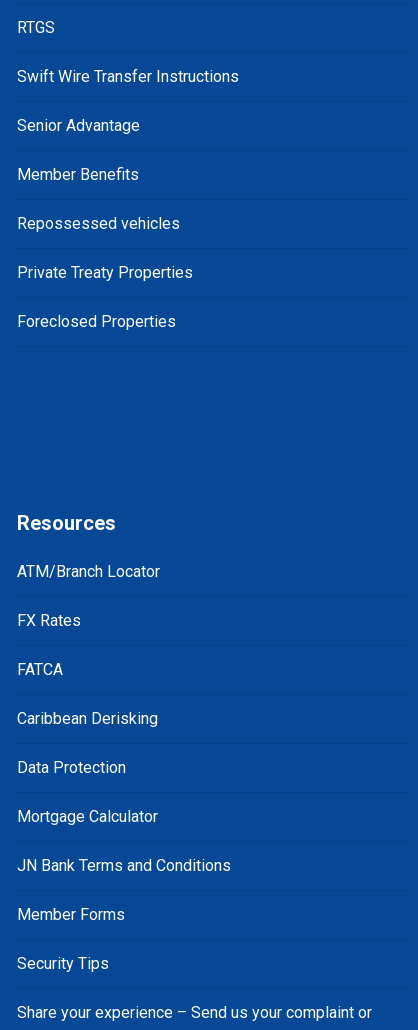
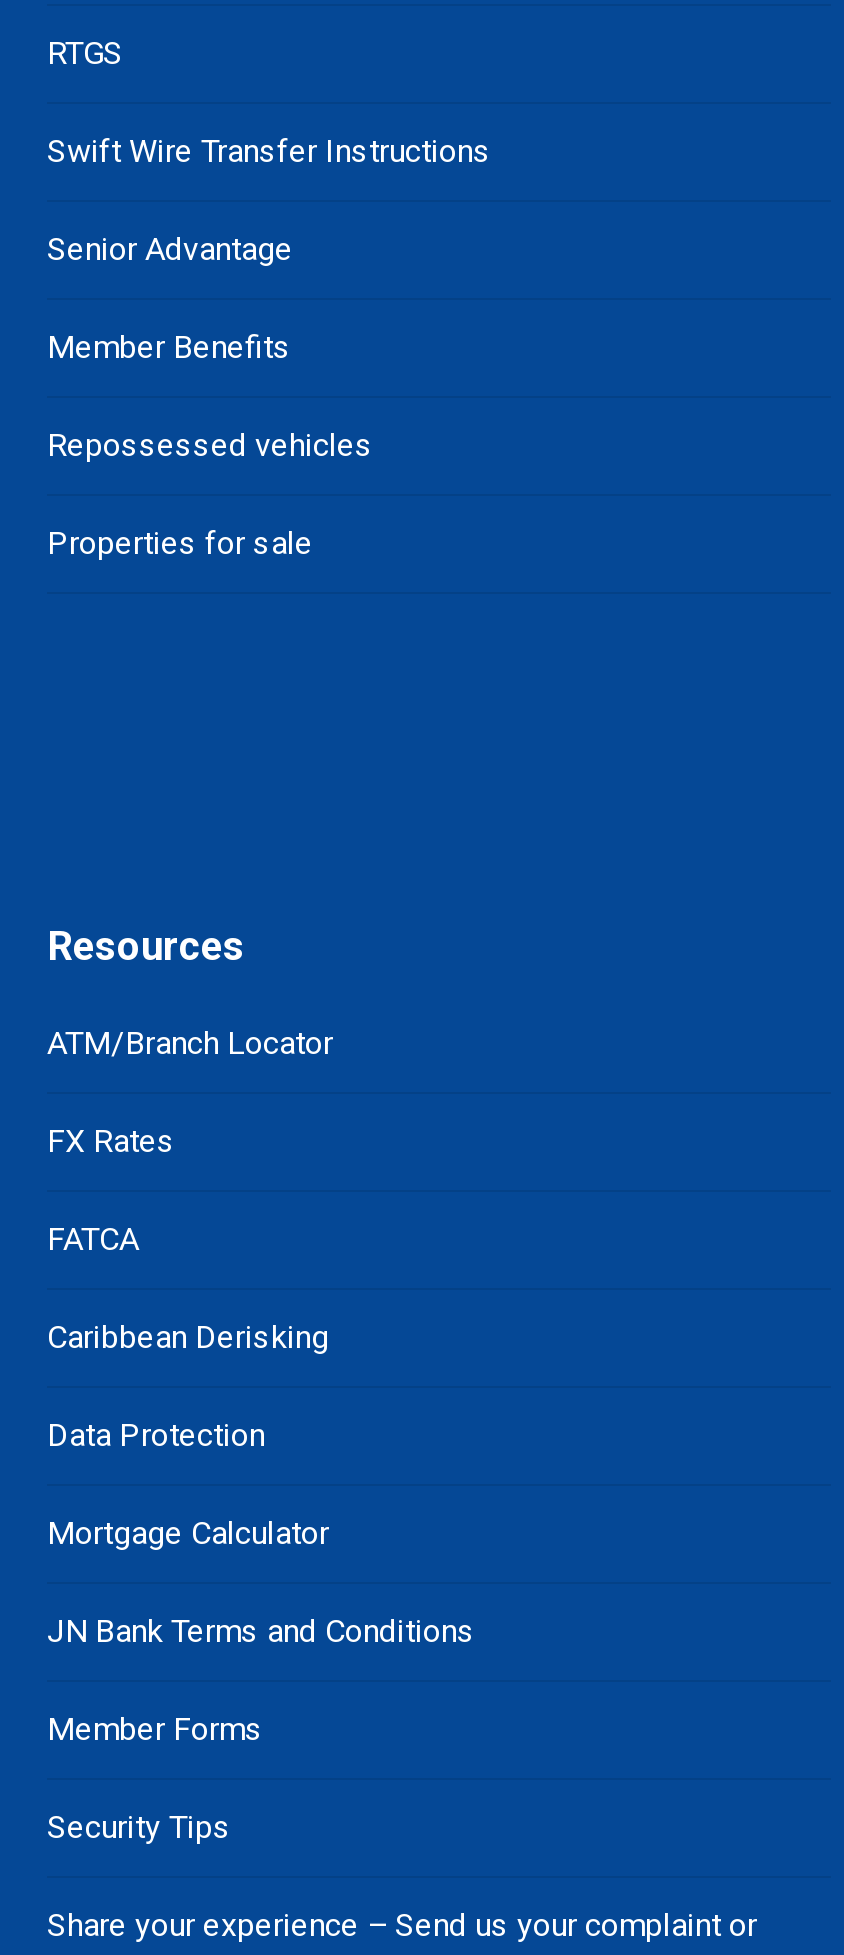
[17,263,193,331] Private Treaty Properties | Foreclosed Properties -> [47,525,313,563] Properties for sale

